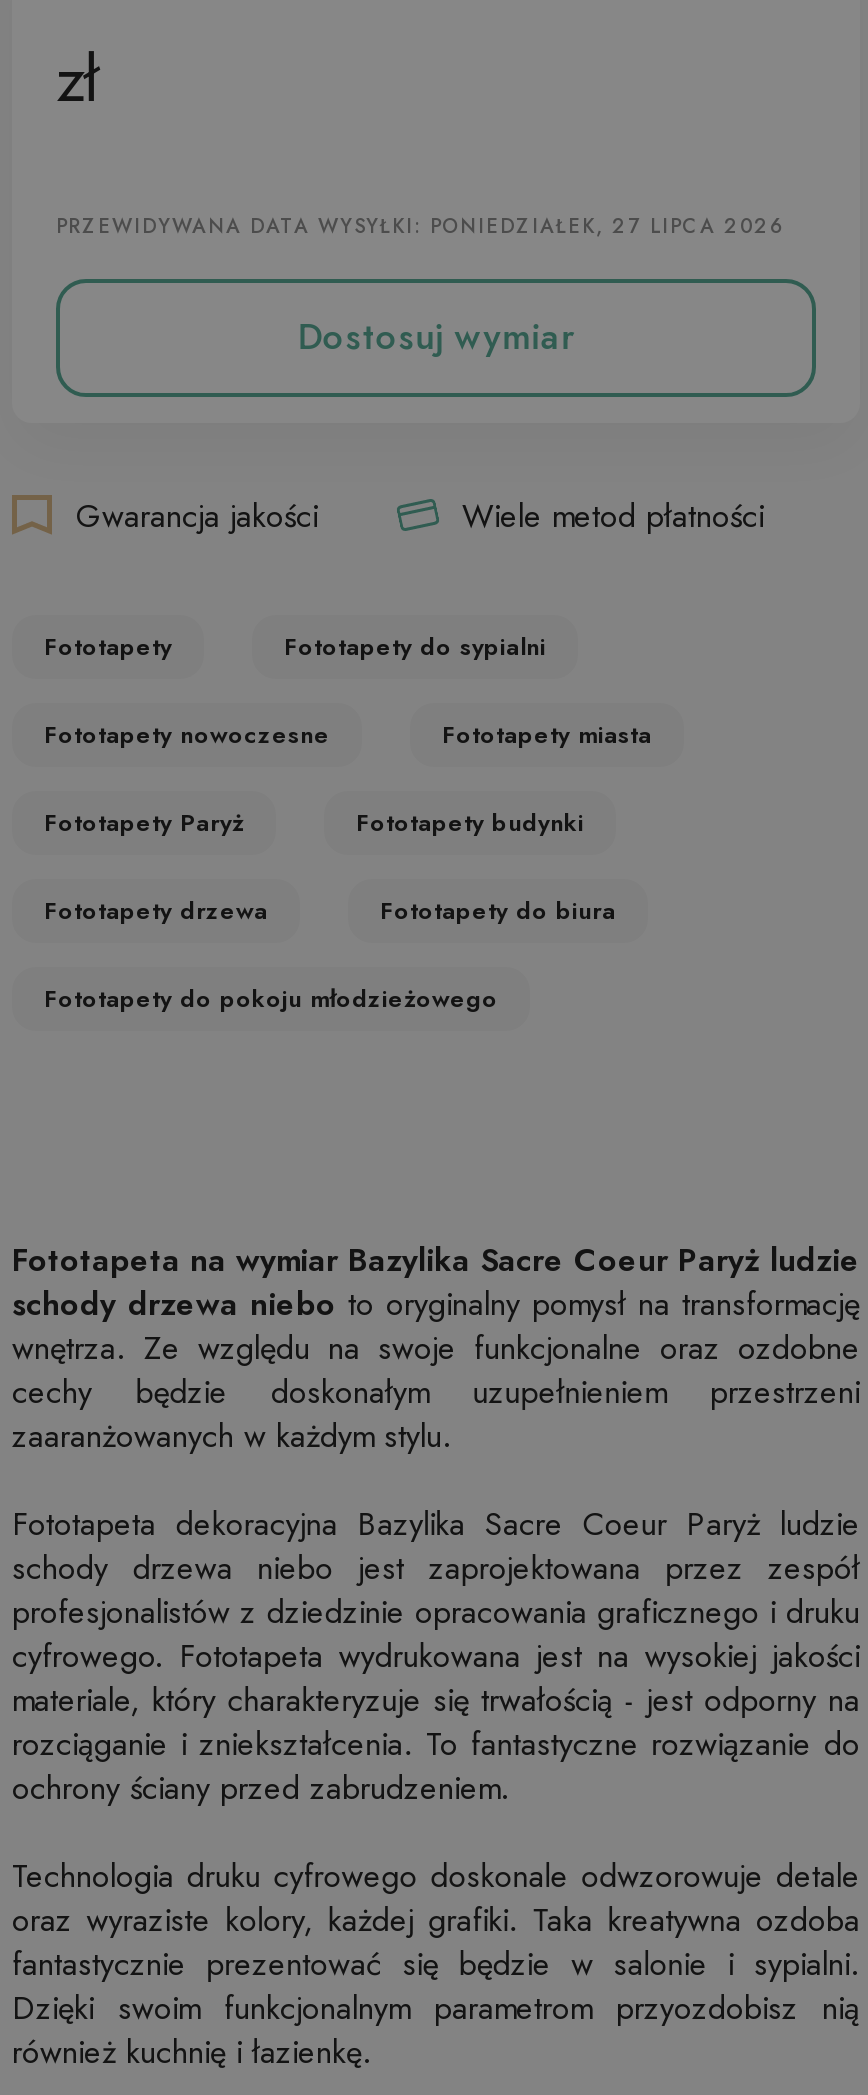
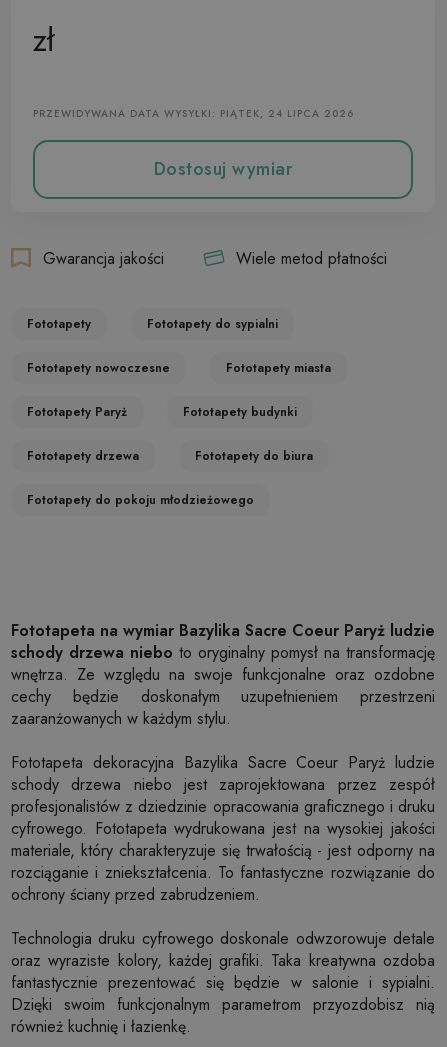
[56,212,784,242] PRZEWIDYWANA DATA WYSYŁKI: PONIEDZIAŁEK, 27 LIPCA 2026 -> [33,106,354,121] PRZEWIDYWANA DATA WYSYŁKI: PIĄTEK, 24 LIPCA 2026

